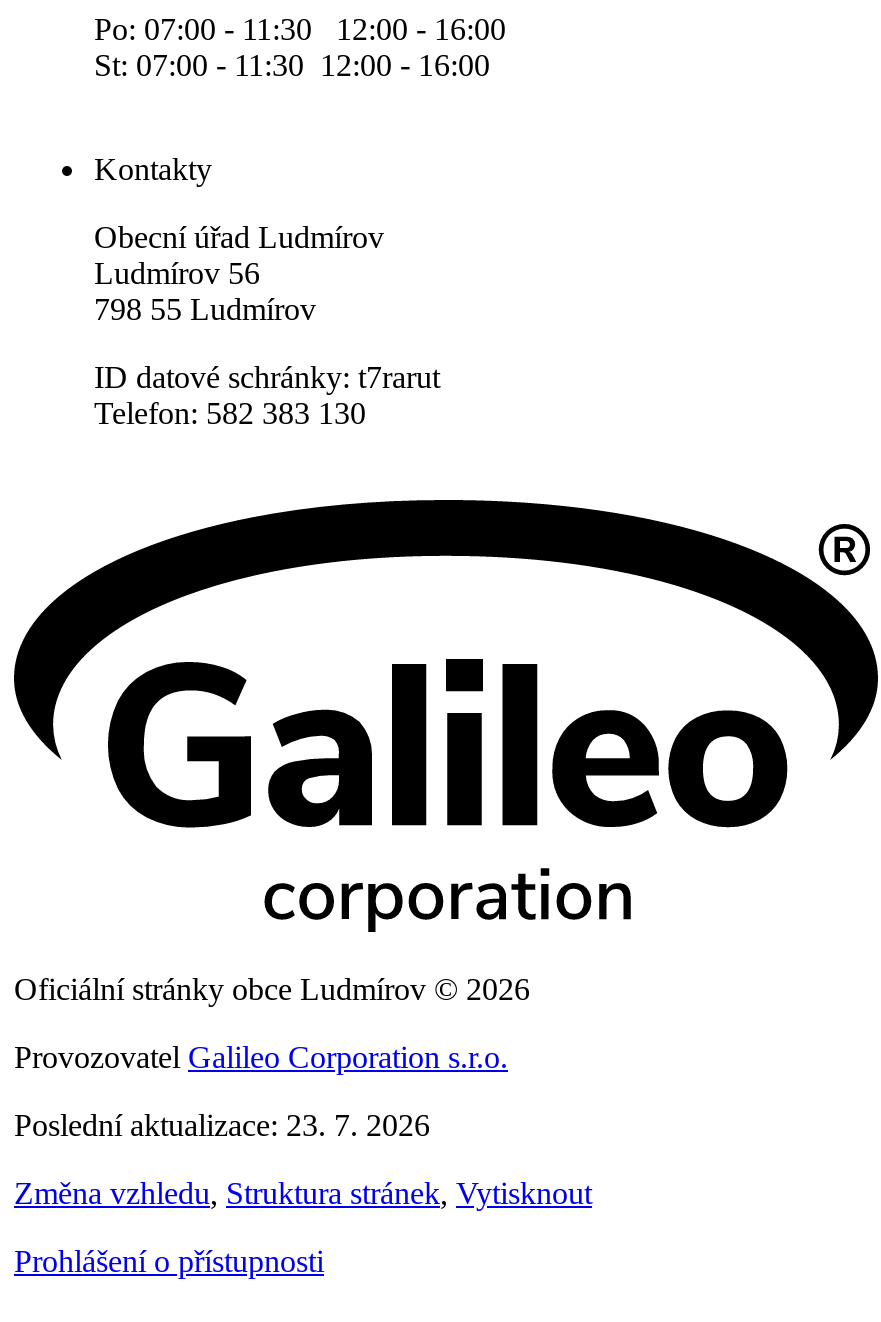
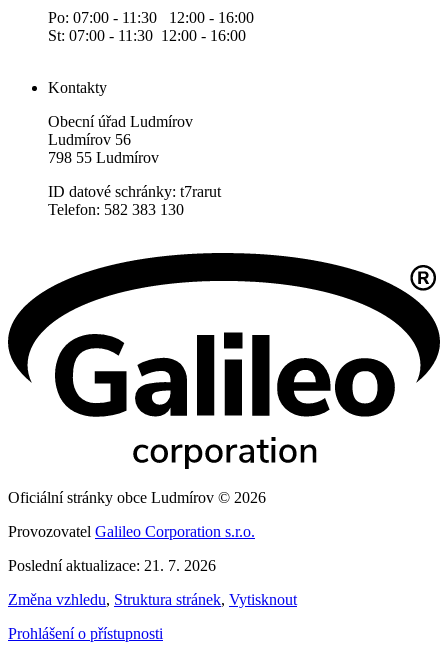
[14,1108,430,1142] Poslední aktualizace: 23. 7. 2026 -> [8,557,216,574] Poslední aktualizace: 21. 7. 2026

